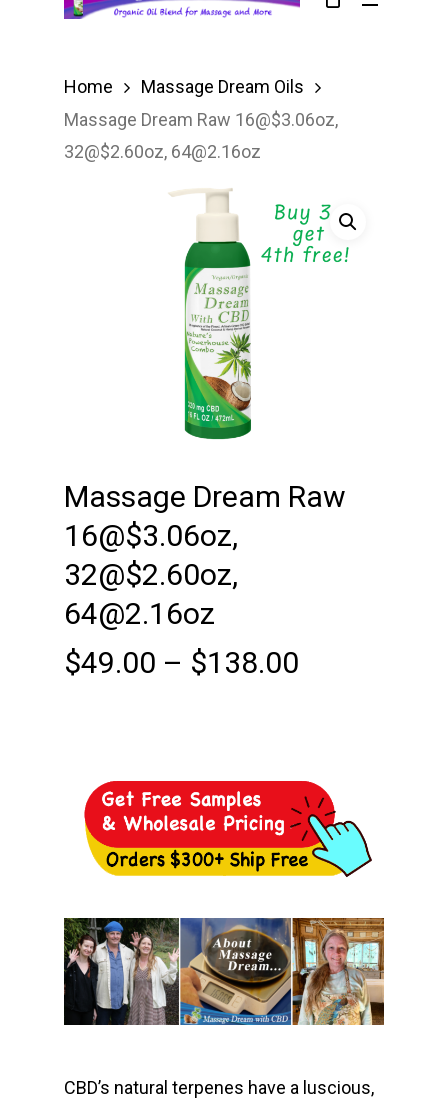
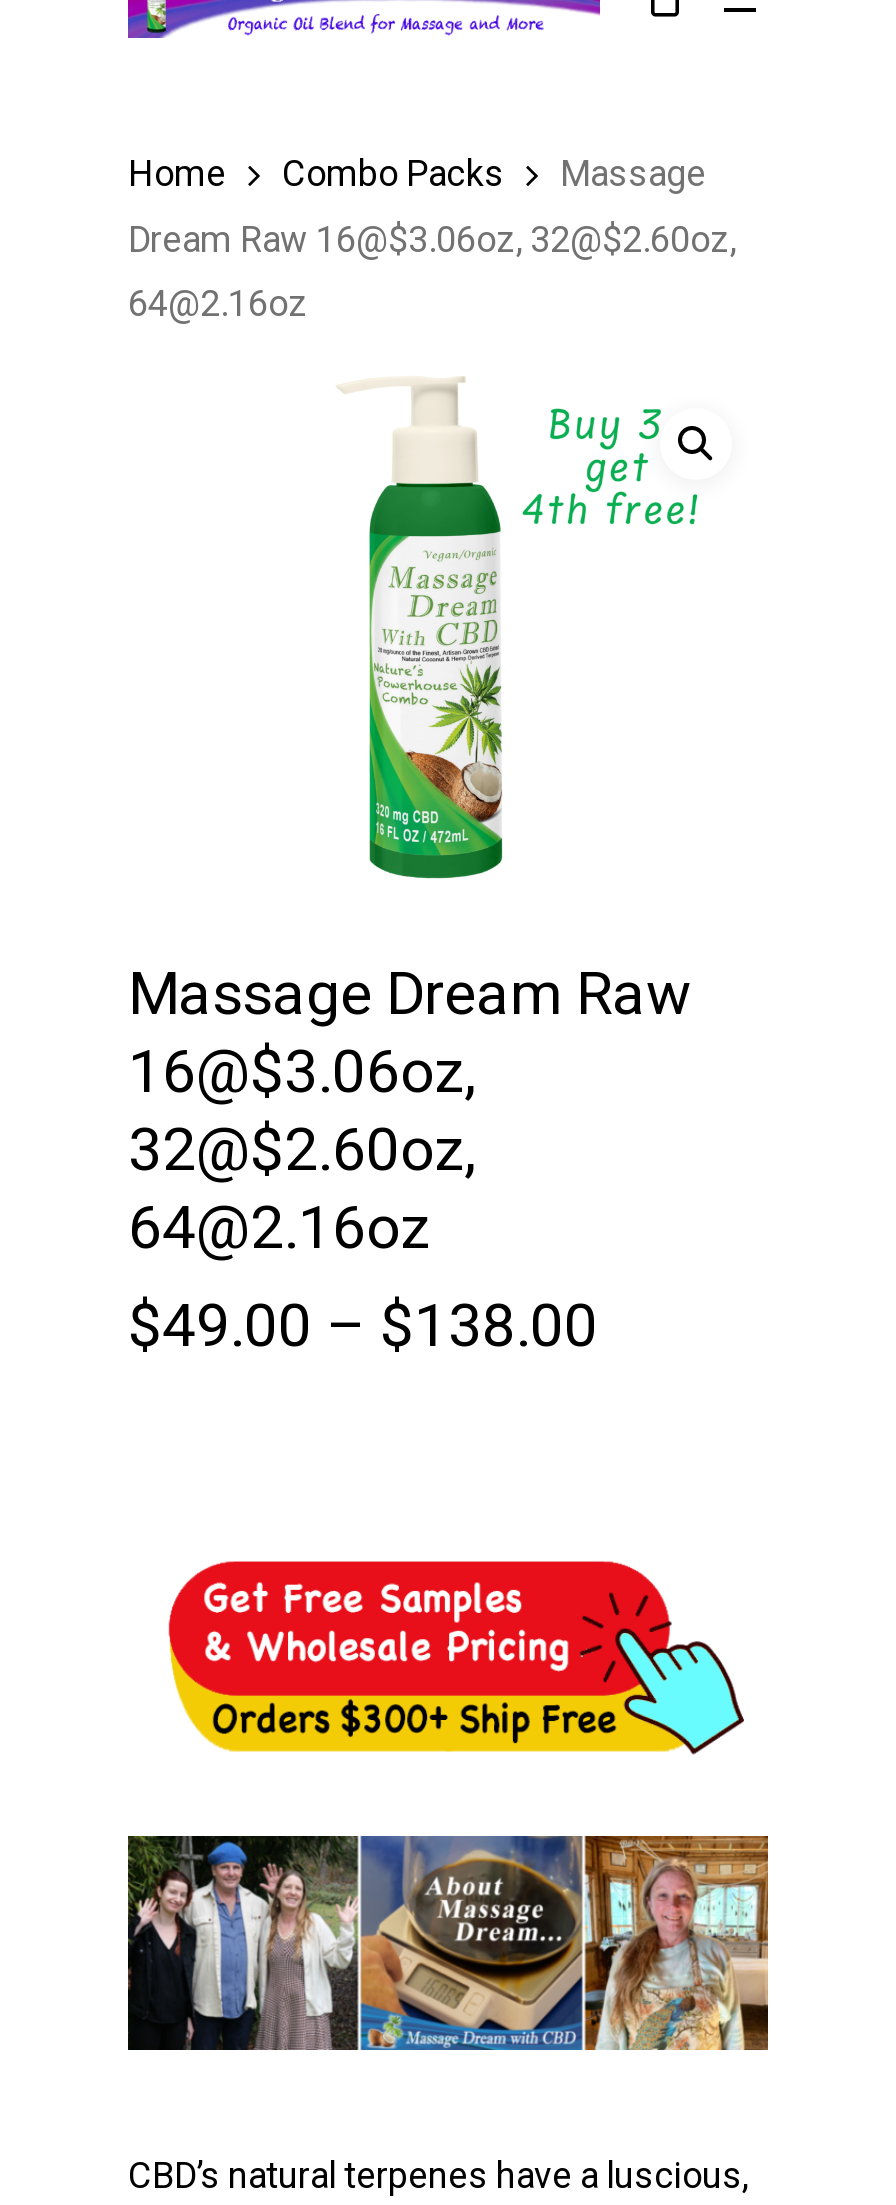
[141,76,304,97] Massage Dream Oils -> [282,152,706,194] Combo Packs | Massage
[64,109,338,130] Massage Dream Raw 16@$3.06oz, -> [128,218,736,260] Dream Raw 16@$3.06oz, 32@$2.60oz,
[64,141,261,162] 32@$2.60oz, 64@2.16oz -> [128,282,308,324] 64@2.16oz

